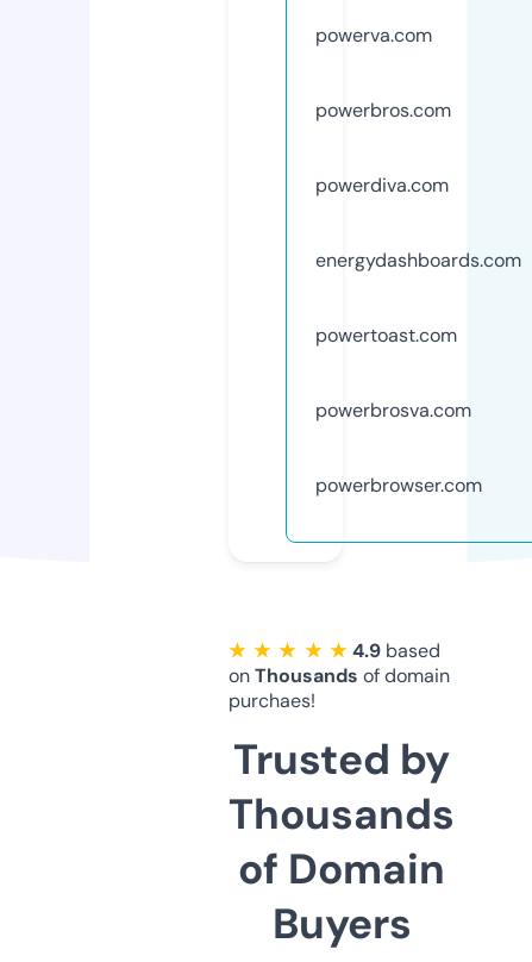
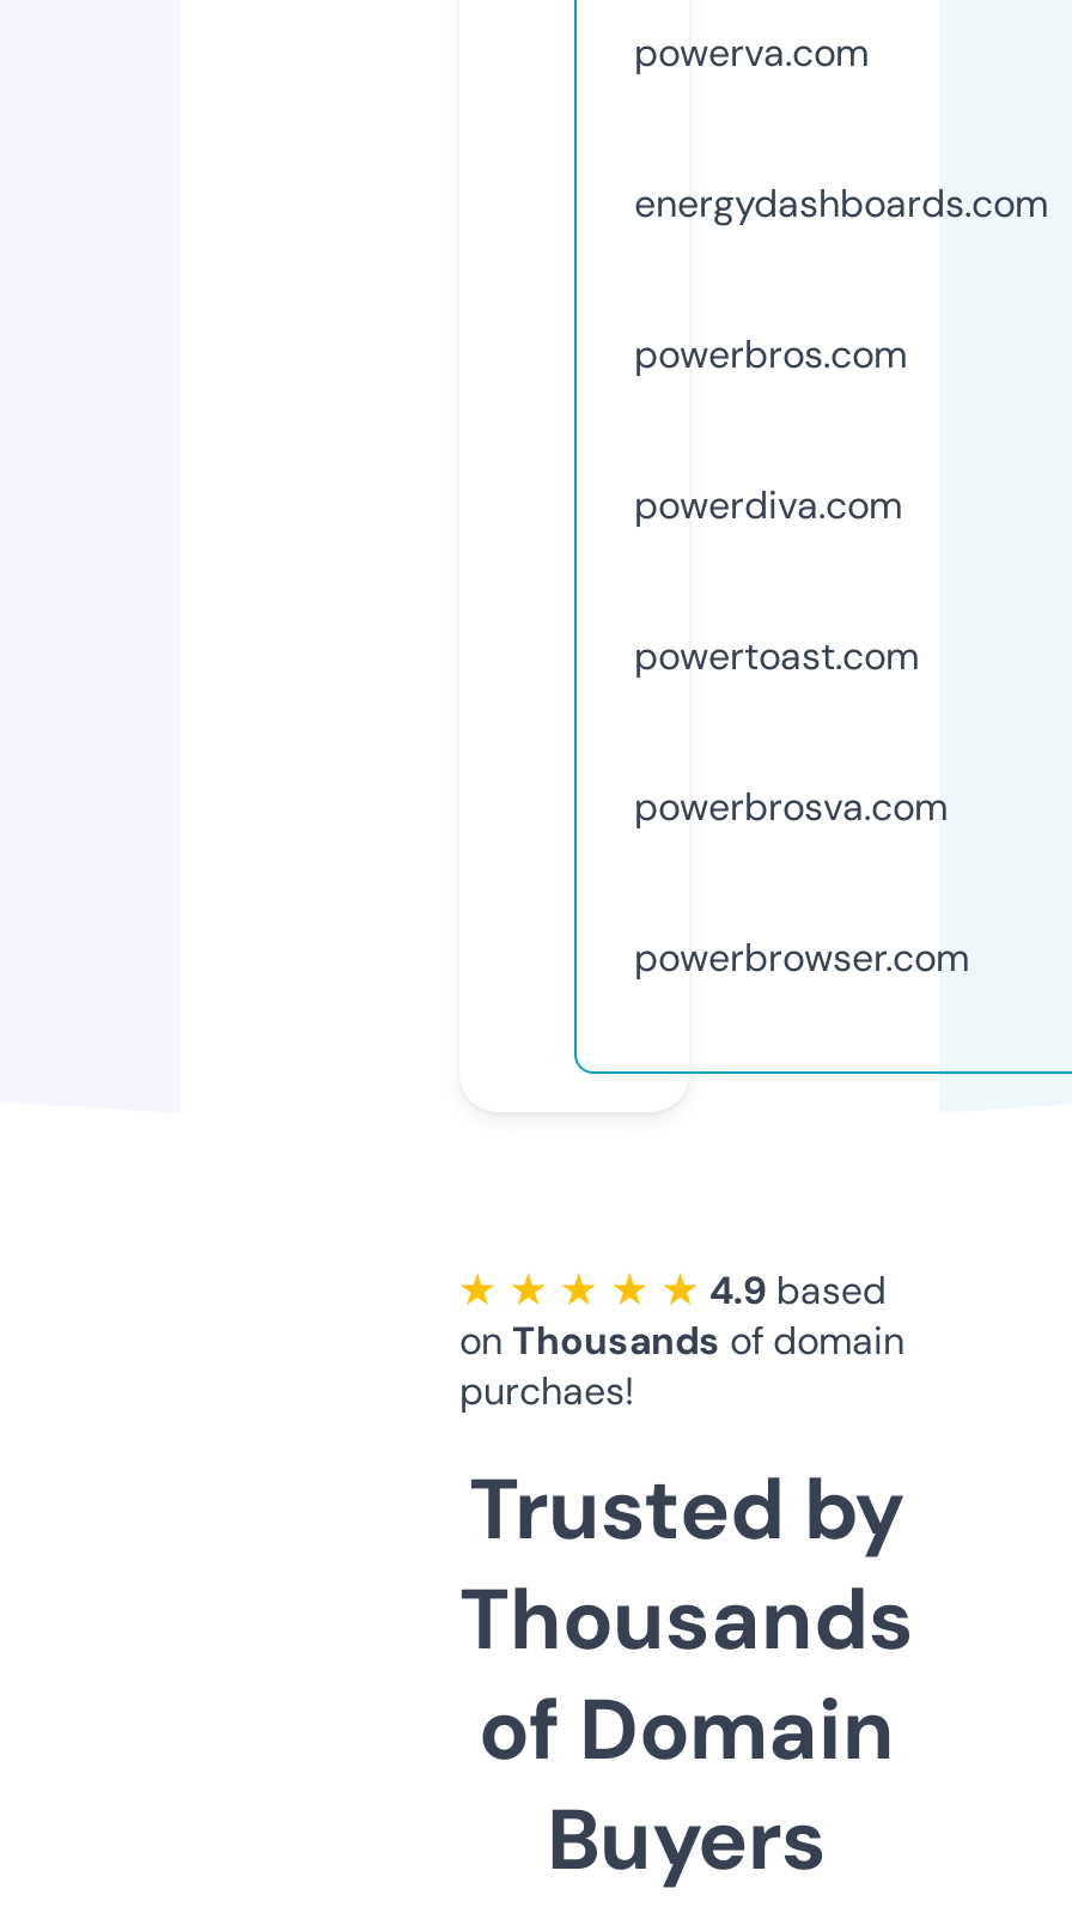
moved [315,97,451,197] -> [634,329,907,530]: powerbros.com | powerdiva.com
moved [315,247,521,272] -> [634,178,1048,228]: energydashboards.com

